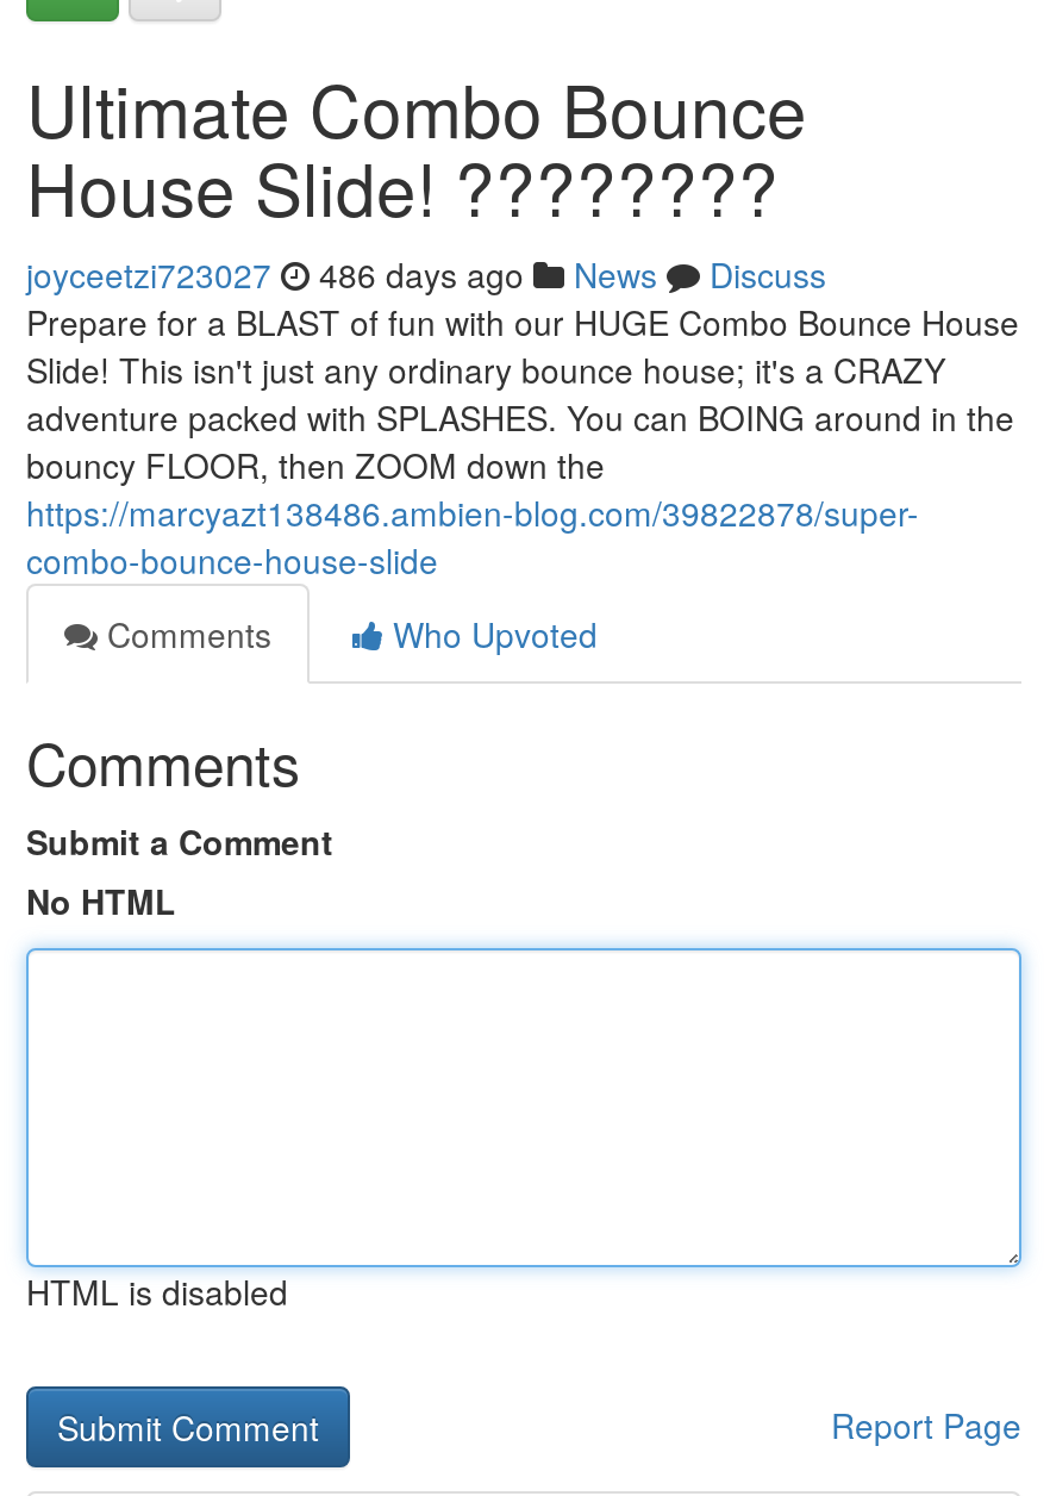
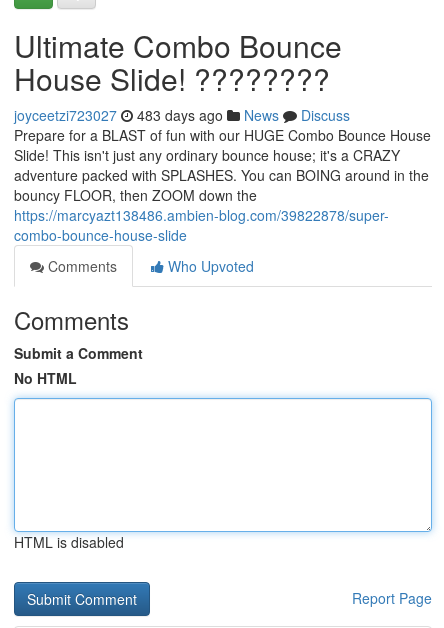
[26,250,826,298] joyceetzi723027 486 days ago News Discuss -> [14,105,350,125] joyceetzi723027 483 days ago News Discuss

